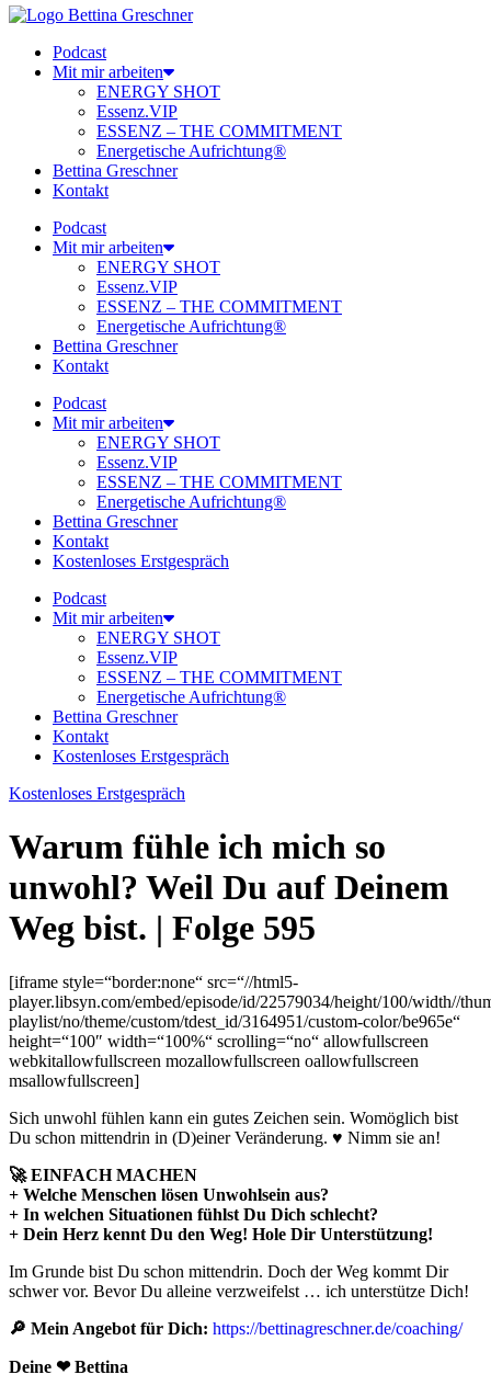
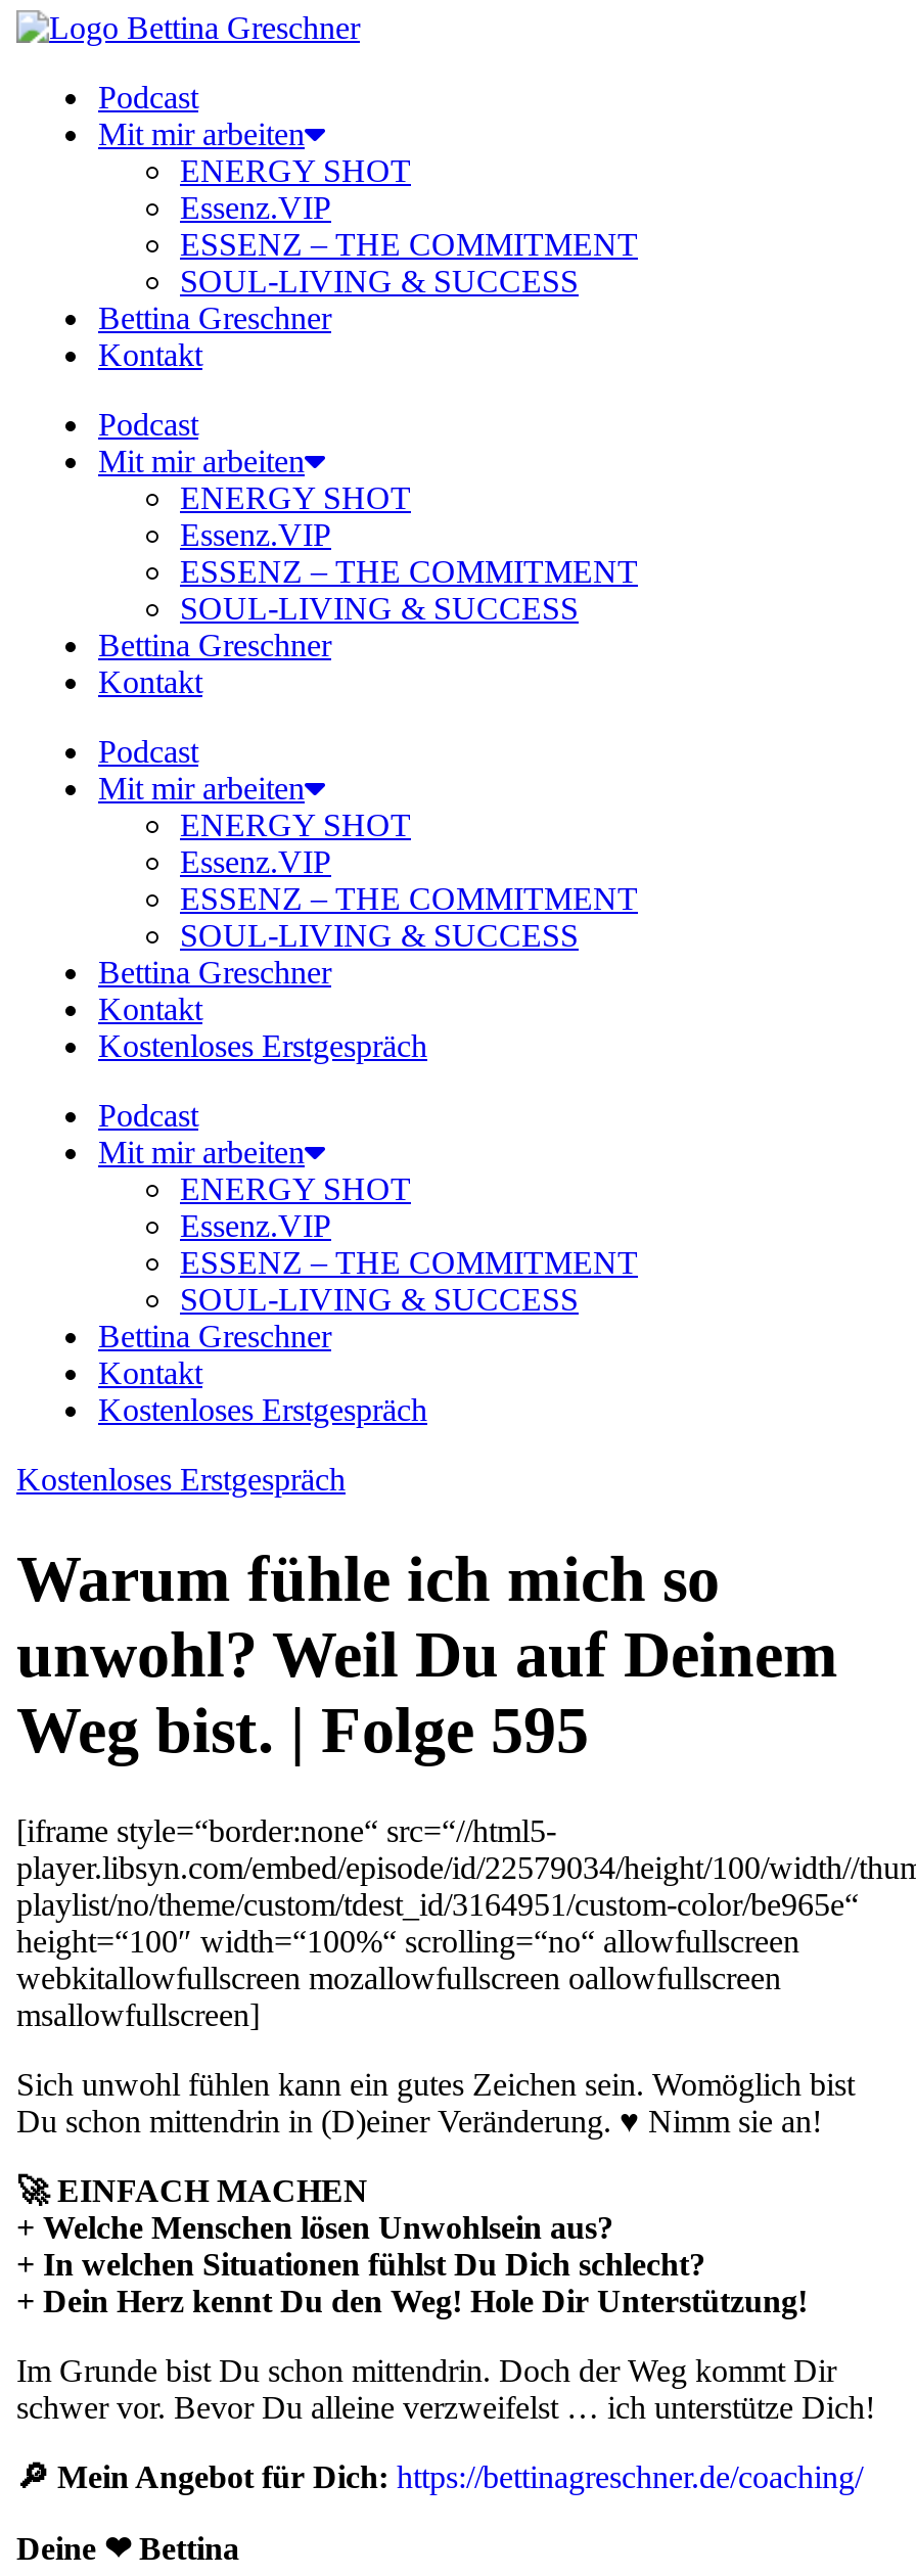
[96,141,286,160] Energetische Aufrichtung® -> [180,264,579,298] SOUL-LIVING & SUCCESS
[96,317,286,336] Energetische Aufrichtung® -> [180,591,579,626] SOUL-LIVING & SUCCESS
[96,492,286,511] Energetische Aufrichtung® -> [180,918,579,953] SOUL-LIVING & SUCCESS
[96,688,286,706] Energetische Aufrichtung® -> [180,1282,579,1317] SOUL-LIVING & SUCCESS

